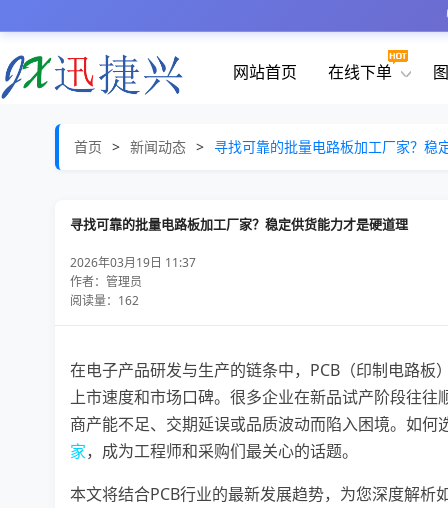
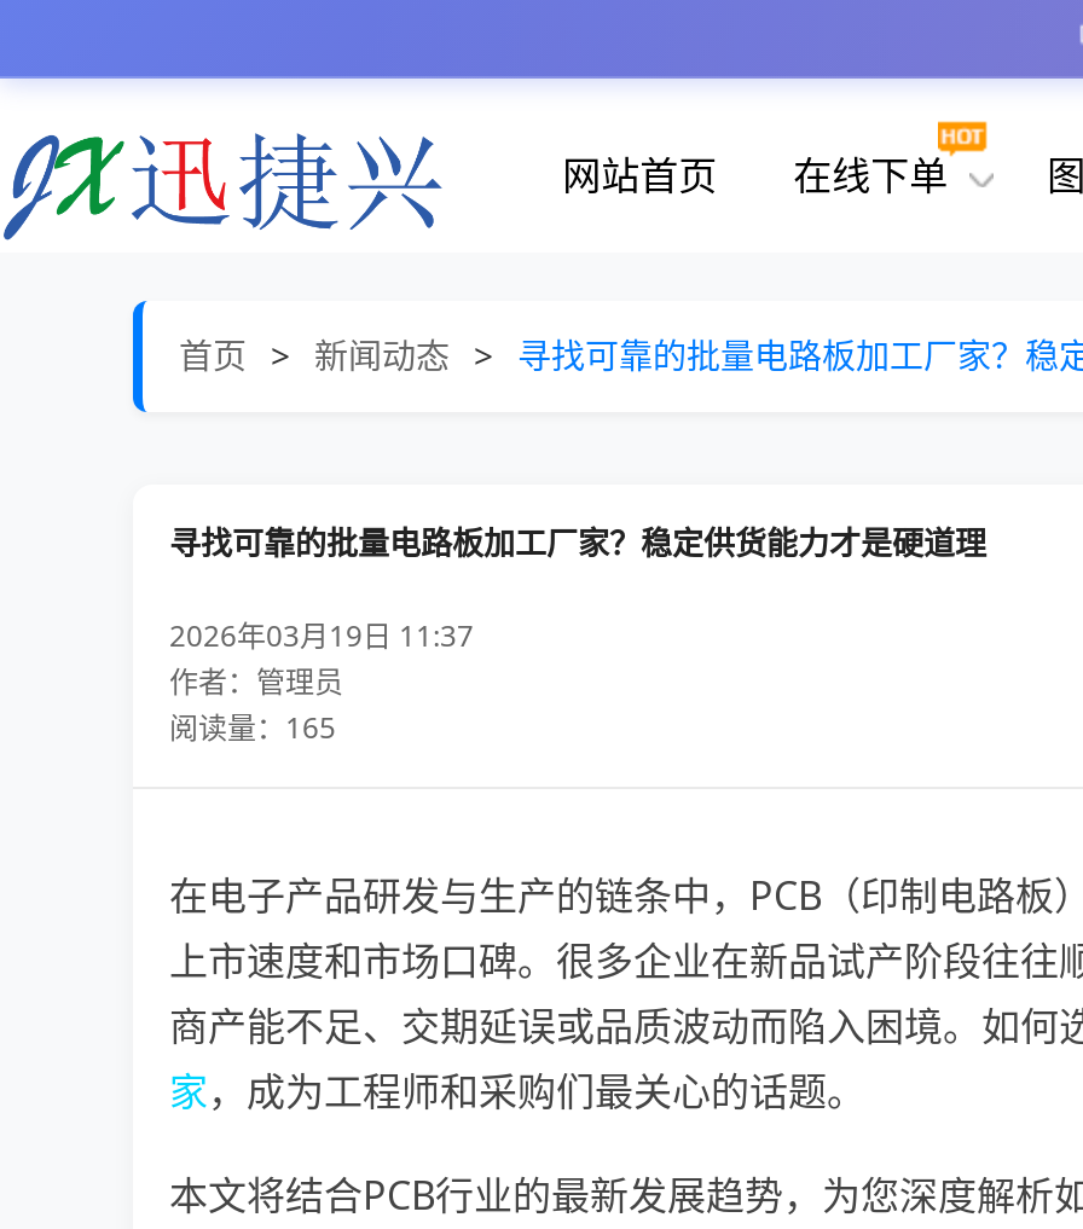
[70,292,139,309] 阅读量：162 -> [169,707,336,748] 阅读量：165

